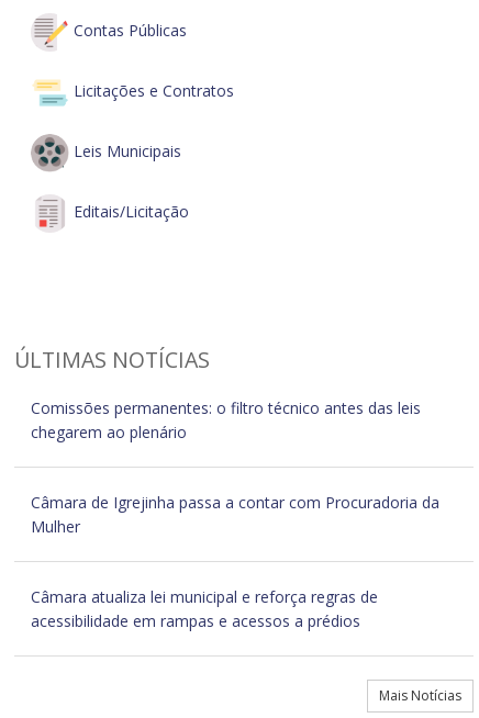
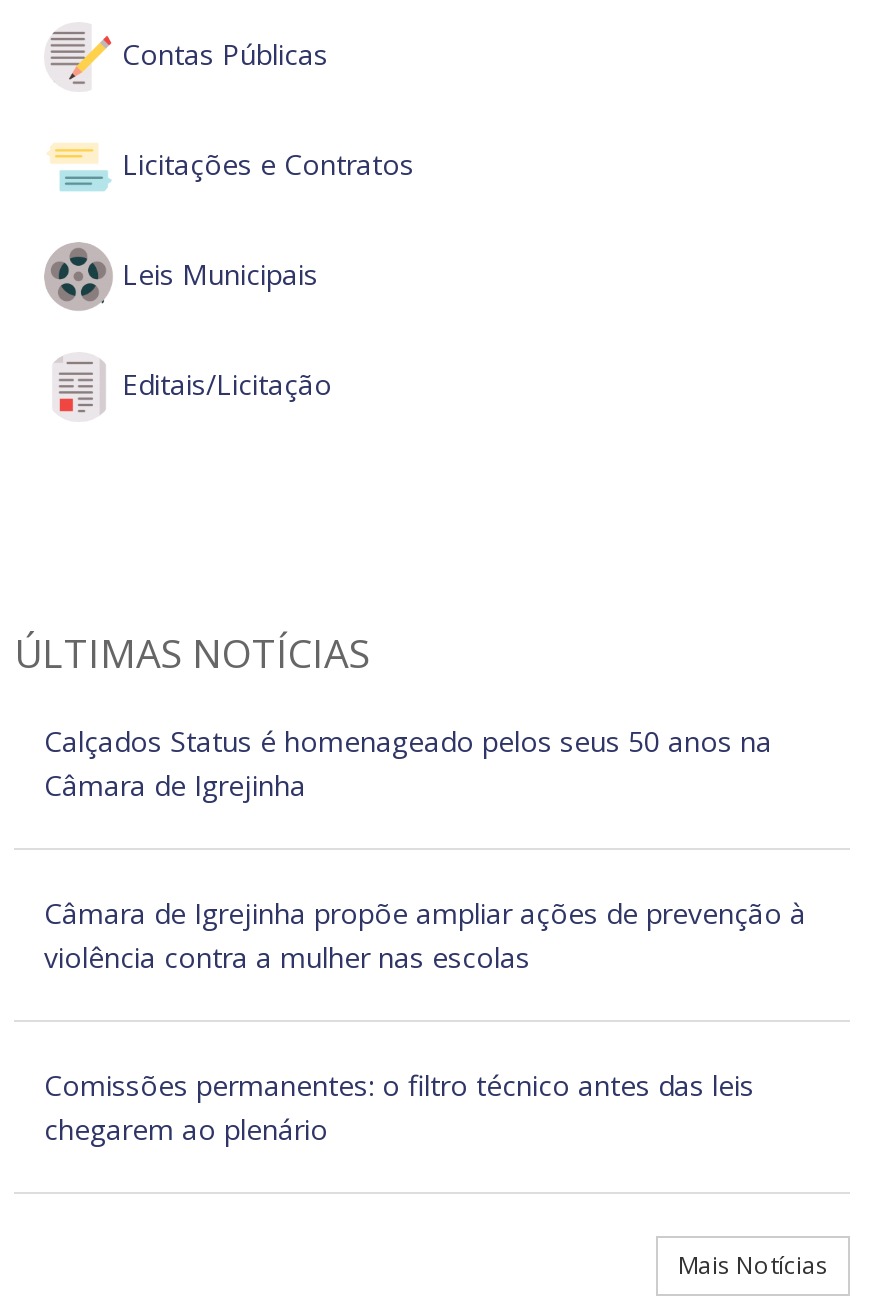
none -> [44,722,806,976] Calçados Status é homenageado pelos seus 50 anos na | Câmara de Igrejinha | Câmara de Igrejinha propõe ampliar ações de prevenção à | violência contra a mulher nas escolas
moved [31,397,421,442] -> [44,1066,754,1148]: Comissões permanentes: o filtro técnico antes das leis | chegarem ao plenário
[31,492,439,631] Câmara de Igrejinha passa a contar com Procuradoria da | Mulher | Câmara atualiza lei municipal e reforça regras de | acessibilidade em rampas e acessos a prédios -> none

